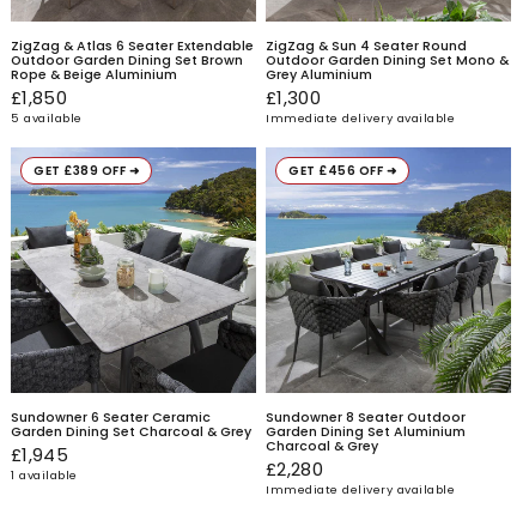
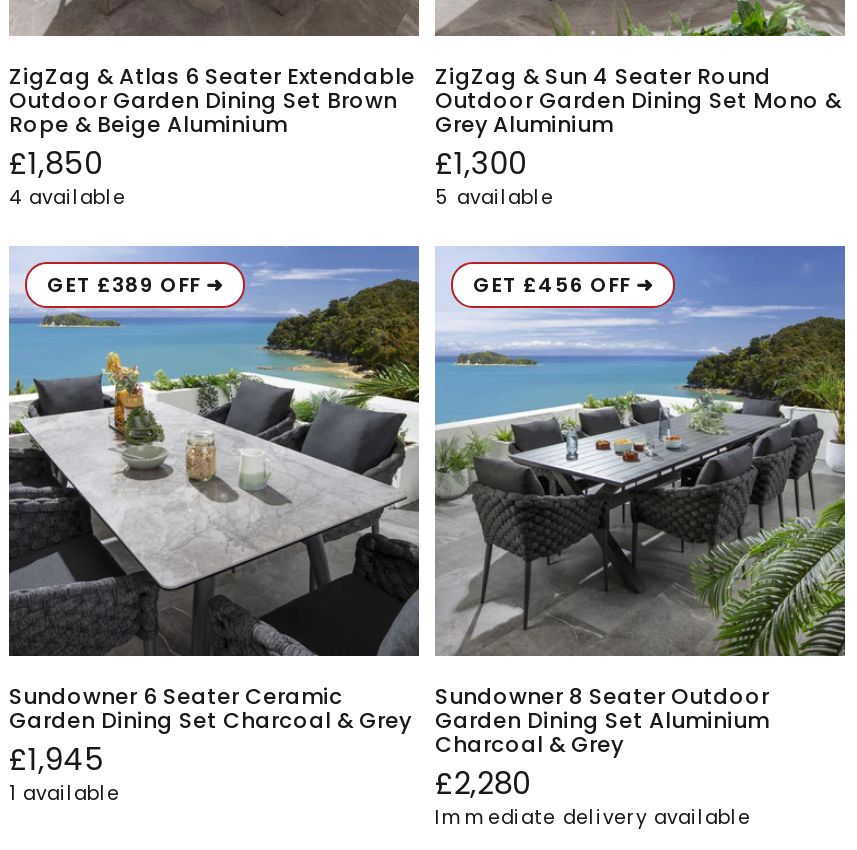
[11,111,82,126] 5 available -> [9,185,126,211] 4 available
[266,111,455,126] Immediate delivery available -> [435,185,554,211] 5 available

